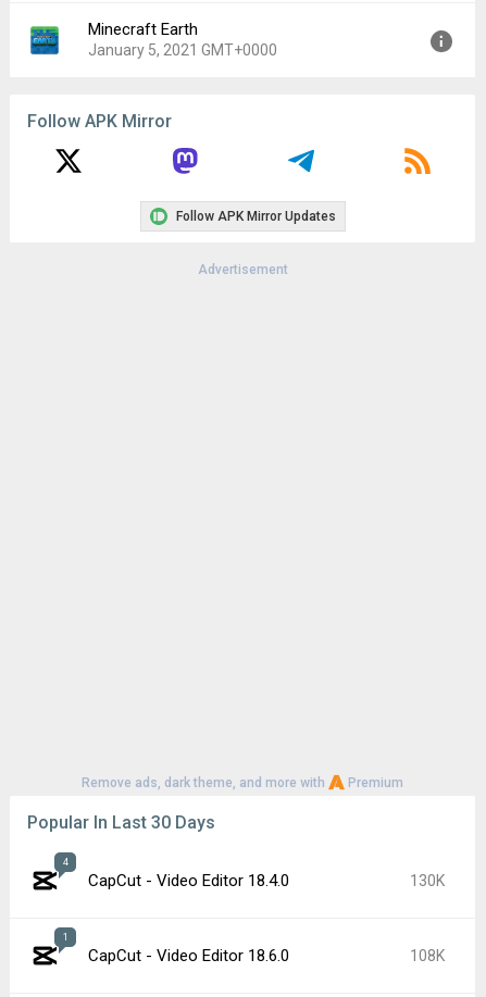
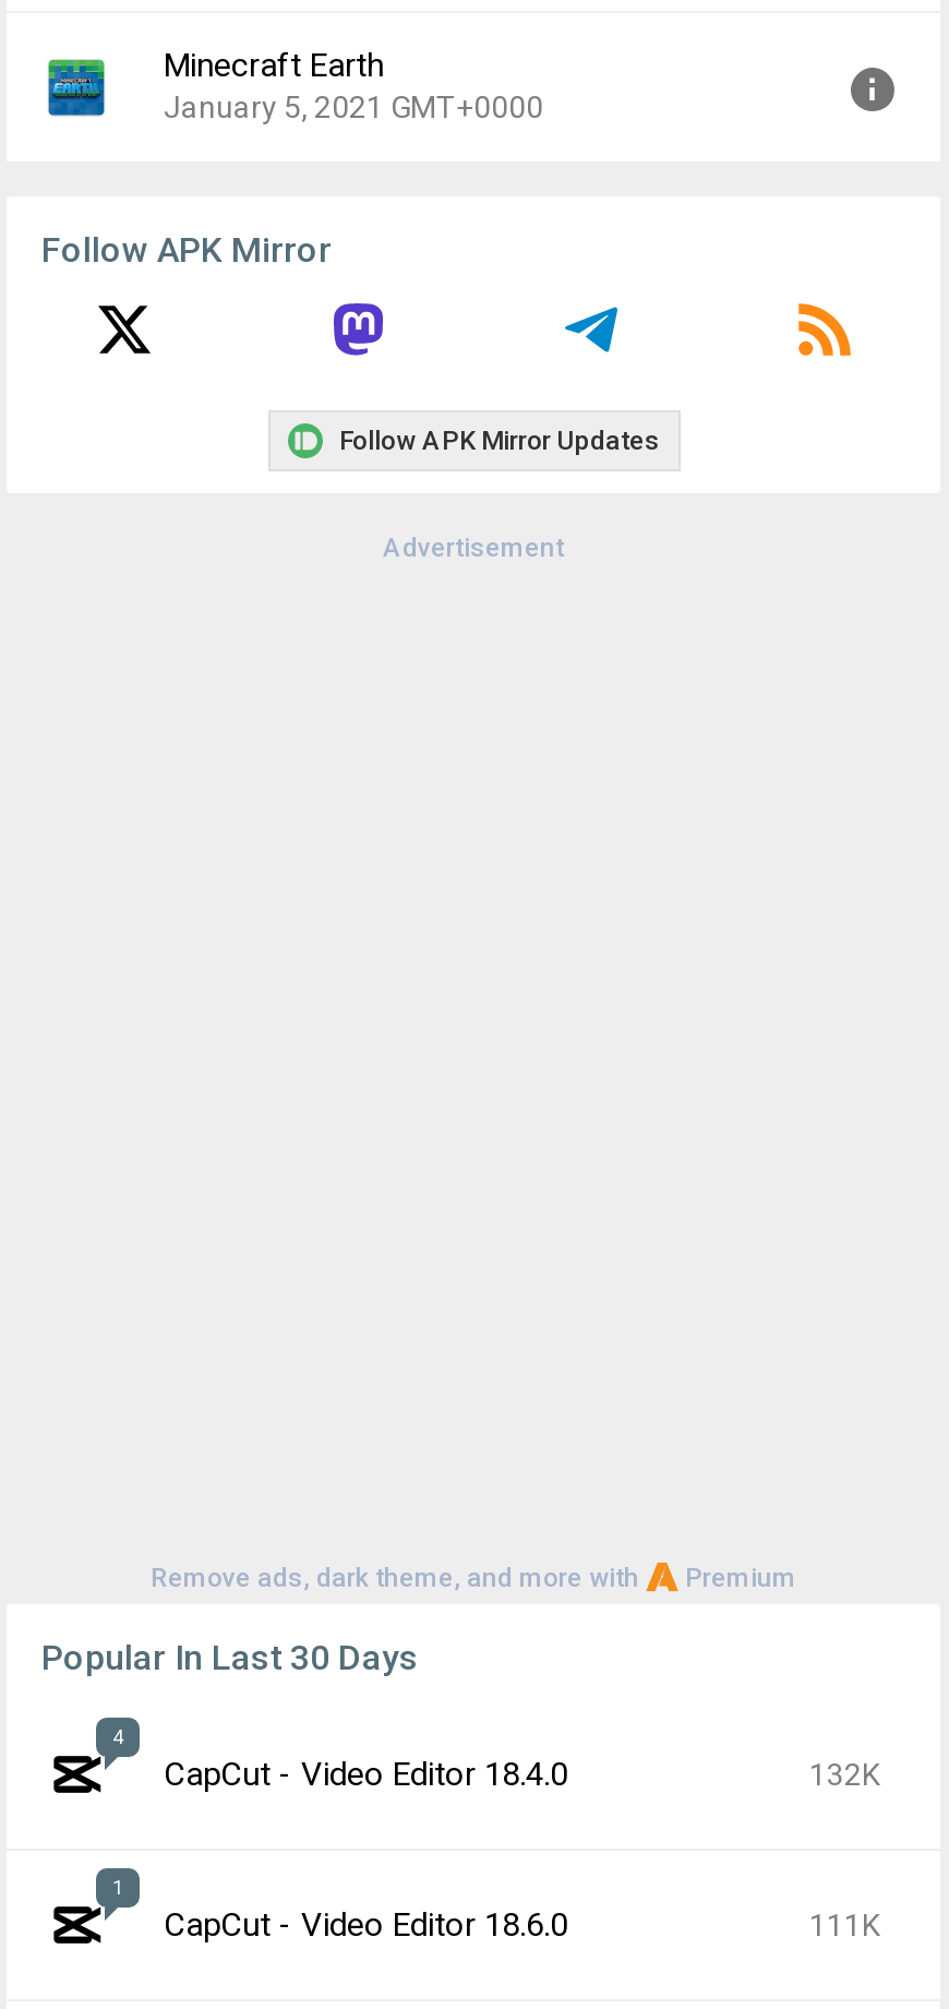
[410,872,445,889] 130K -> [809,1757,879,1792] 132K
[410,947,445,964] 108K -> [809,1908,879,1942] 111K

